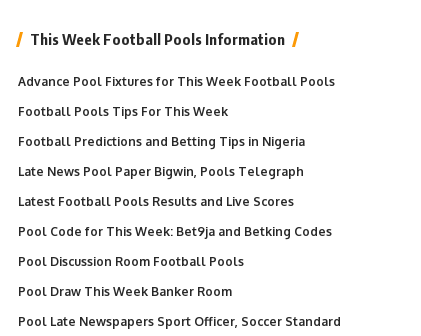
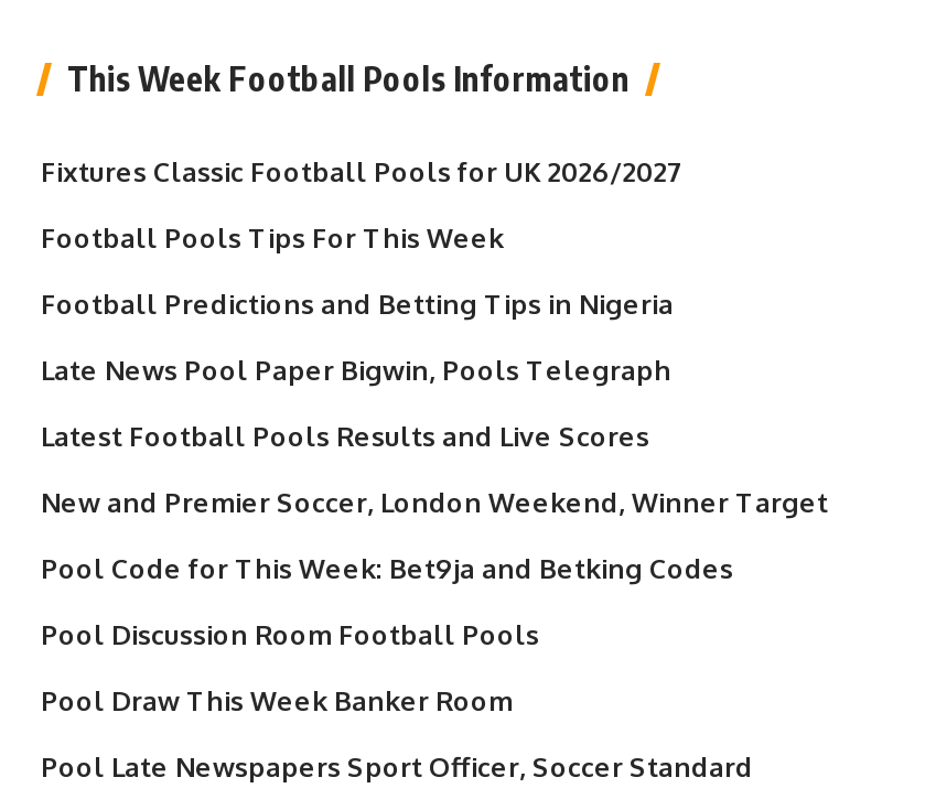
[18,73,335,88] Advance Pool Fixtures for This Week Football Pools -> [41,155,682,188] Fixtures Classic Football Pools for UK 2026/2027
none -> [41,486,828,519] New and Premier Soccer, London Weekend, Winner Target

